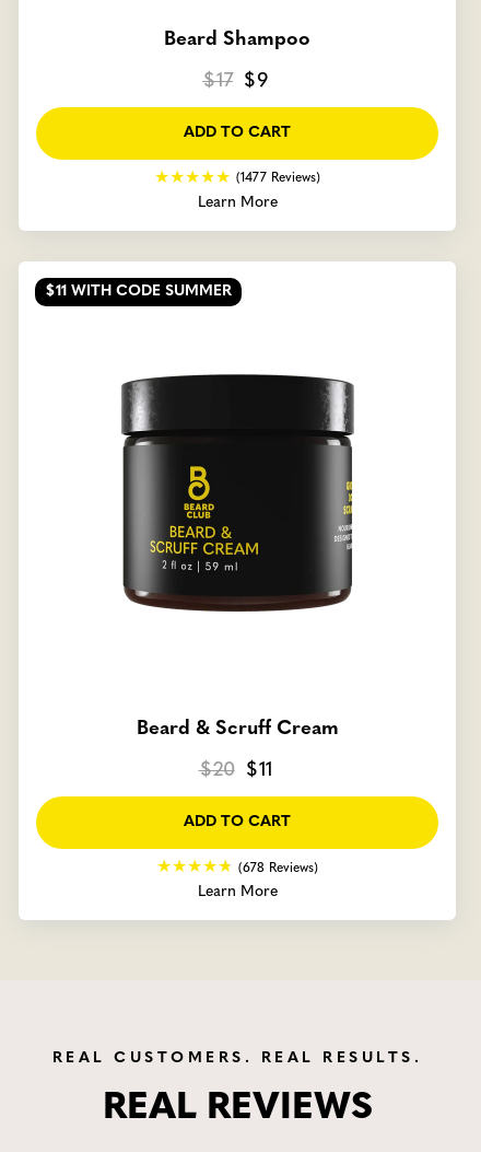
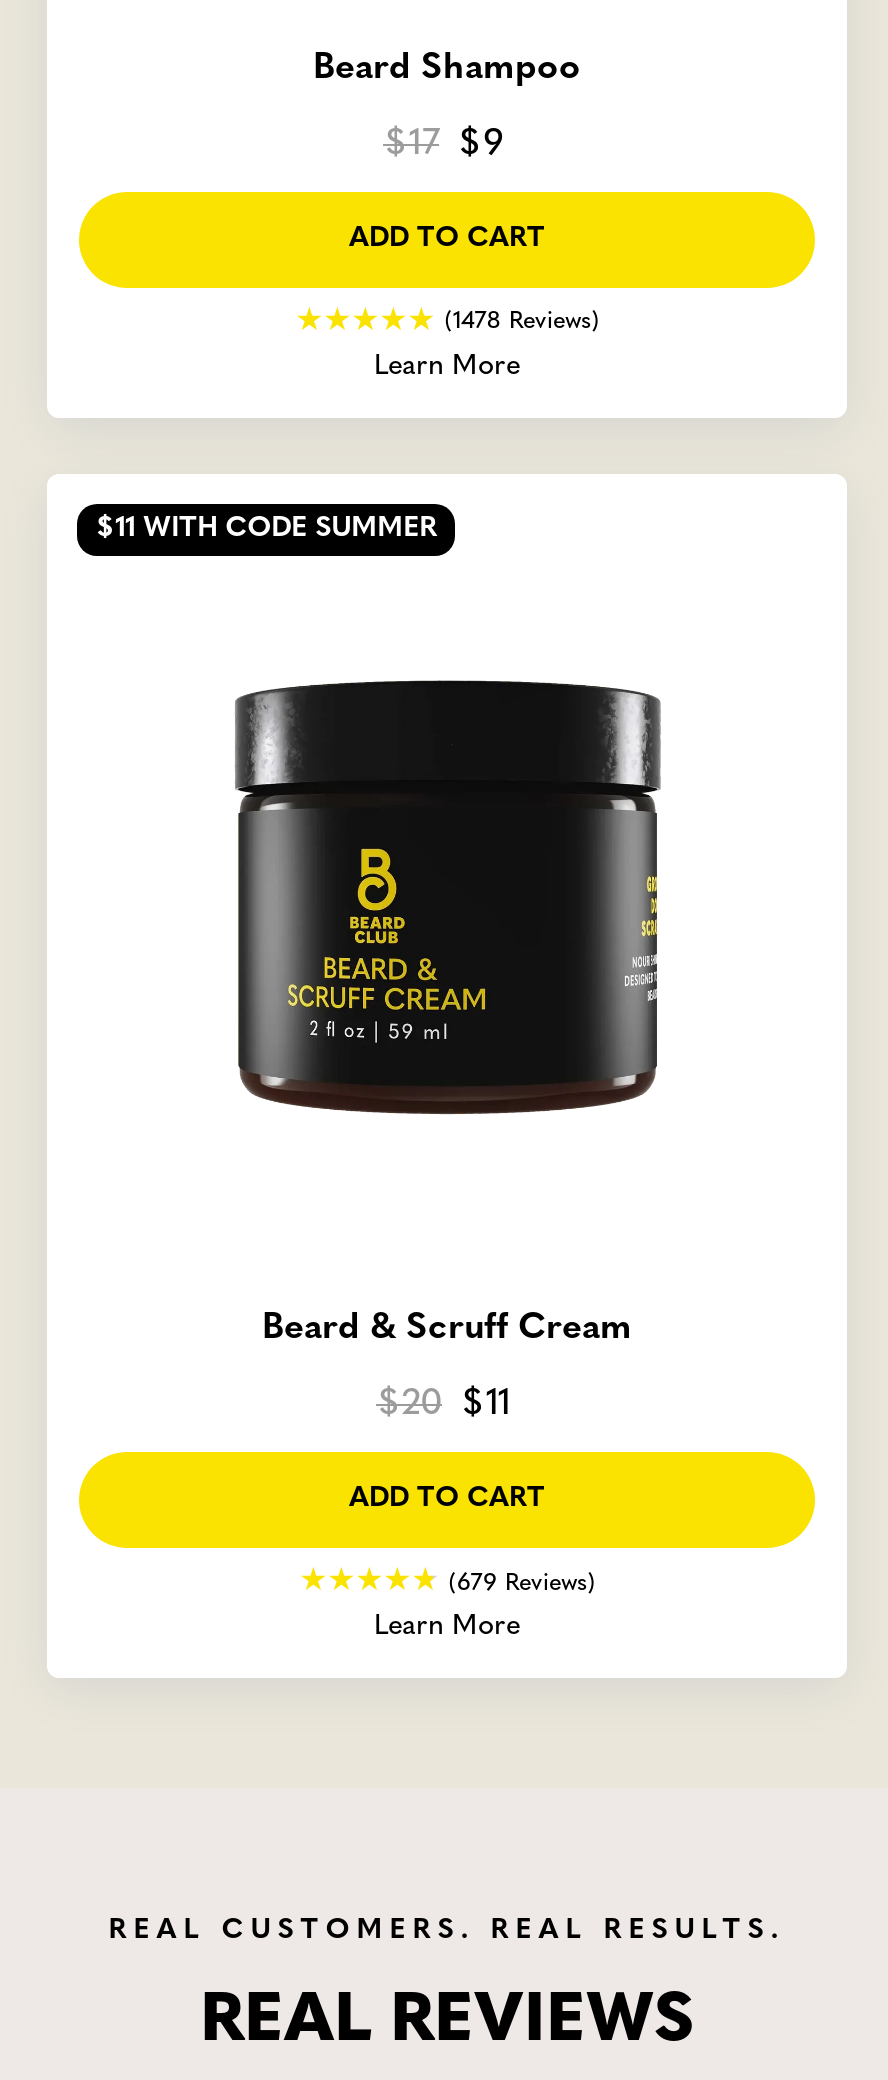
[236,172,320,185] (1477 Reviews) -> [445,310,599,334] (1478 Reviews)
[238,862,318,875] (678 Reviews) -> [449,1572,595,1596] (679 Reviews)

